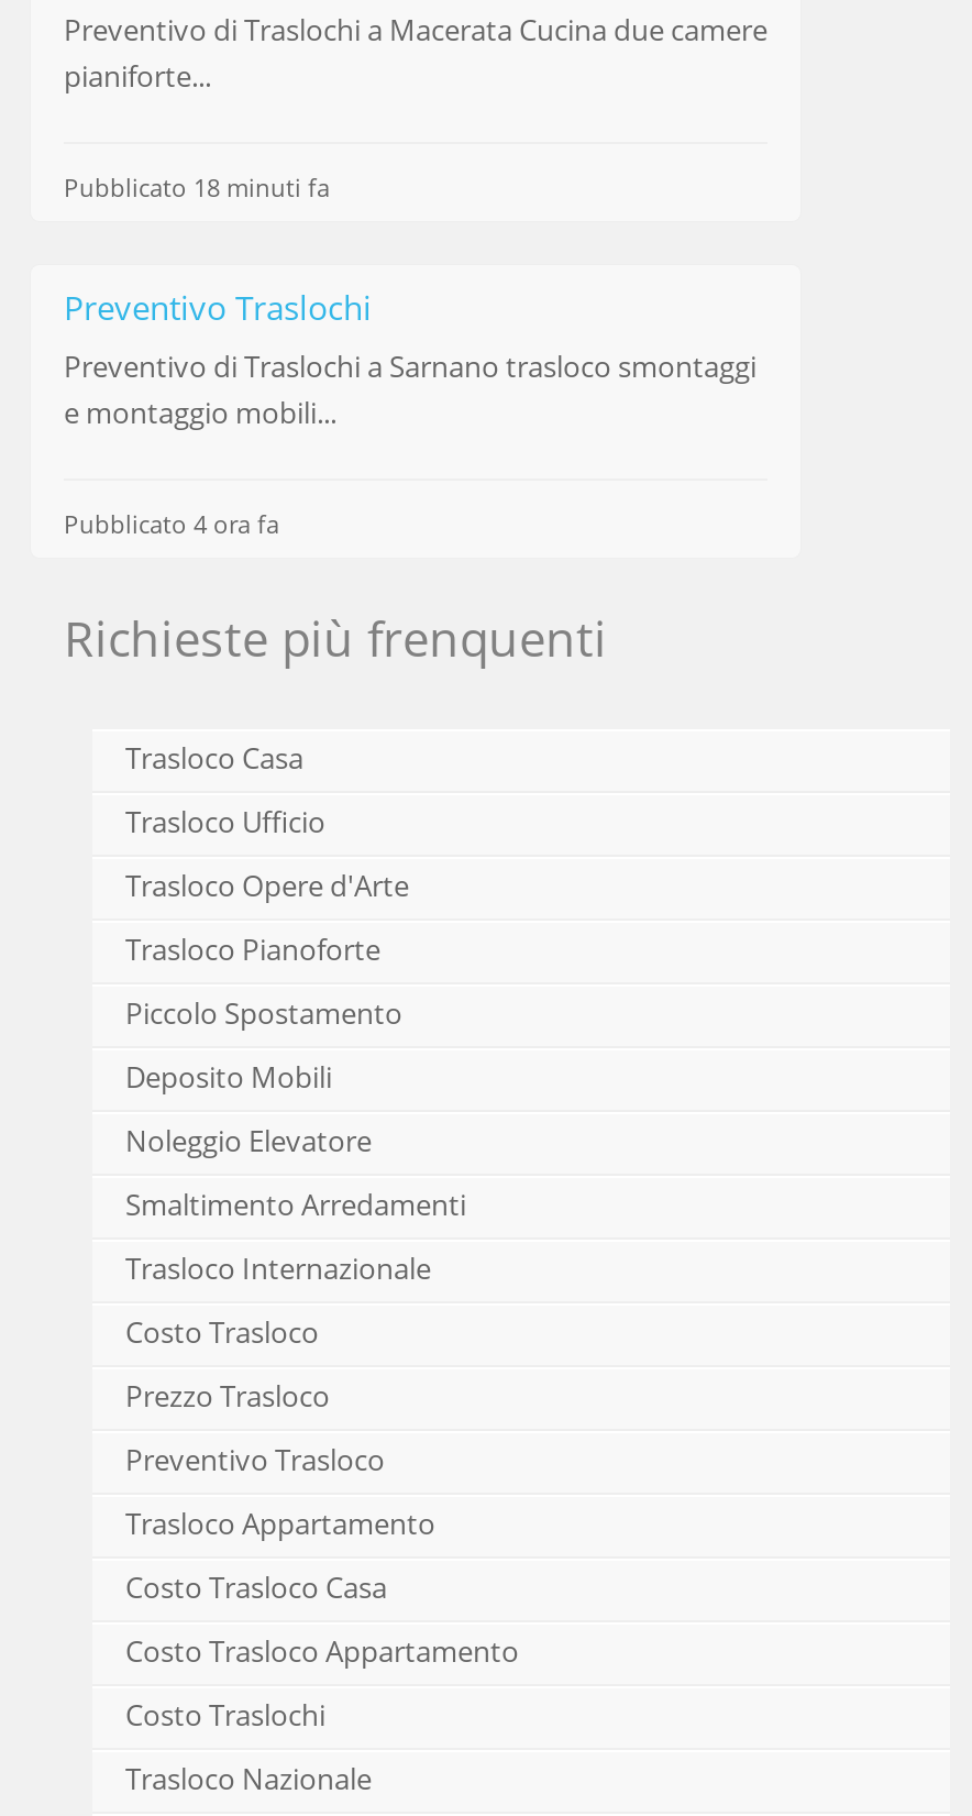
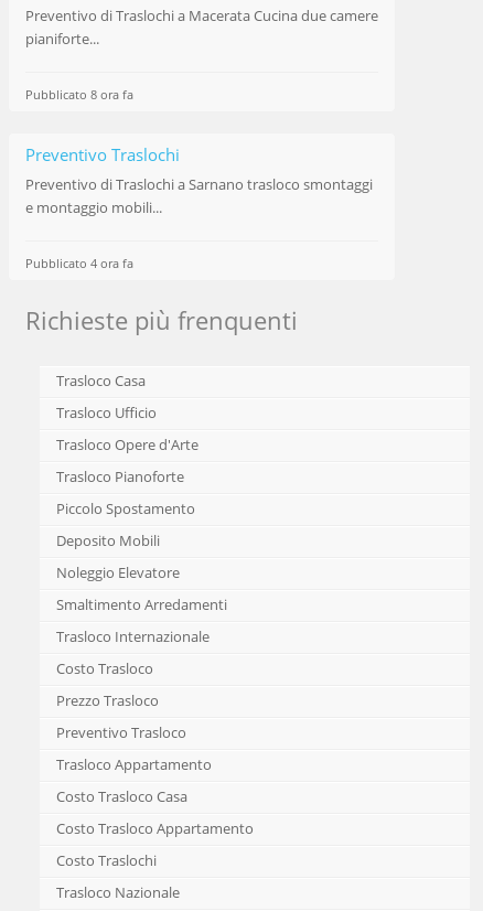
[64,171,330,204] Pubblicato 18 minuti fa -> [25,86,133,103] Pubblicato 8 ora fa

